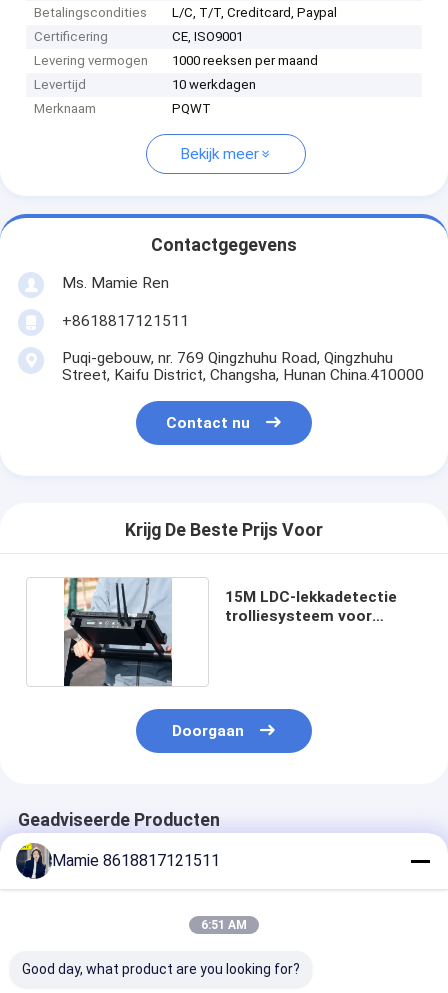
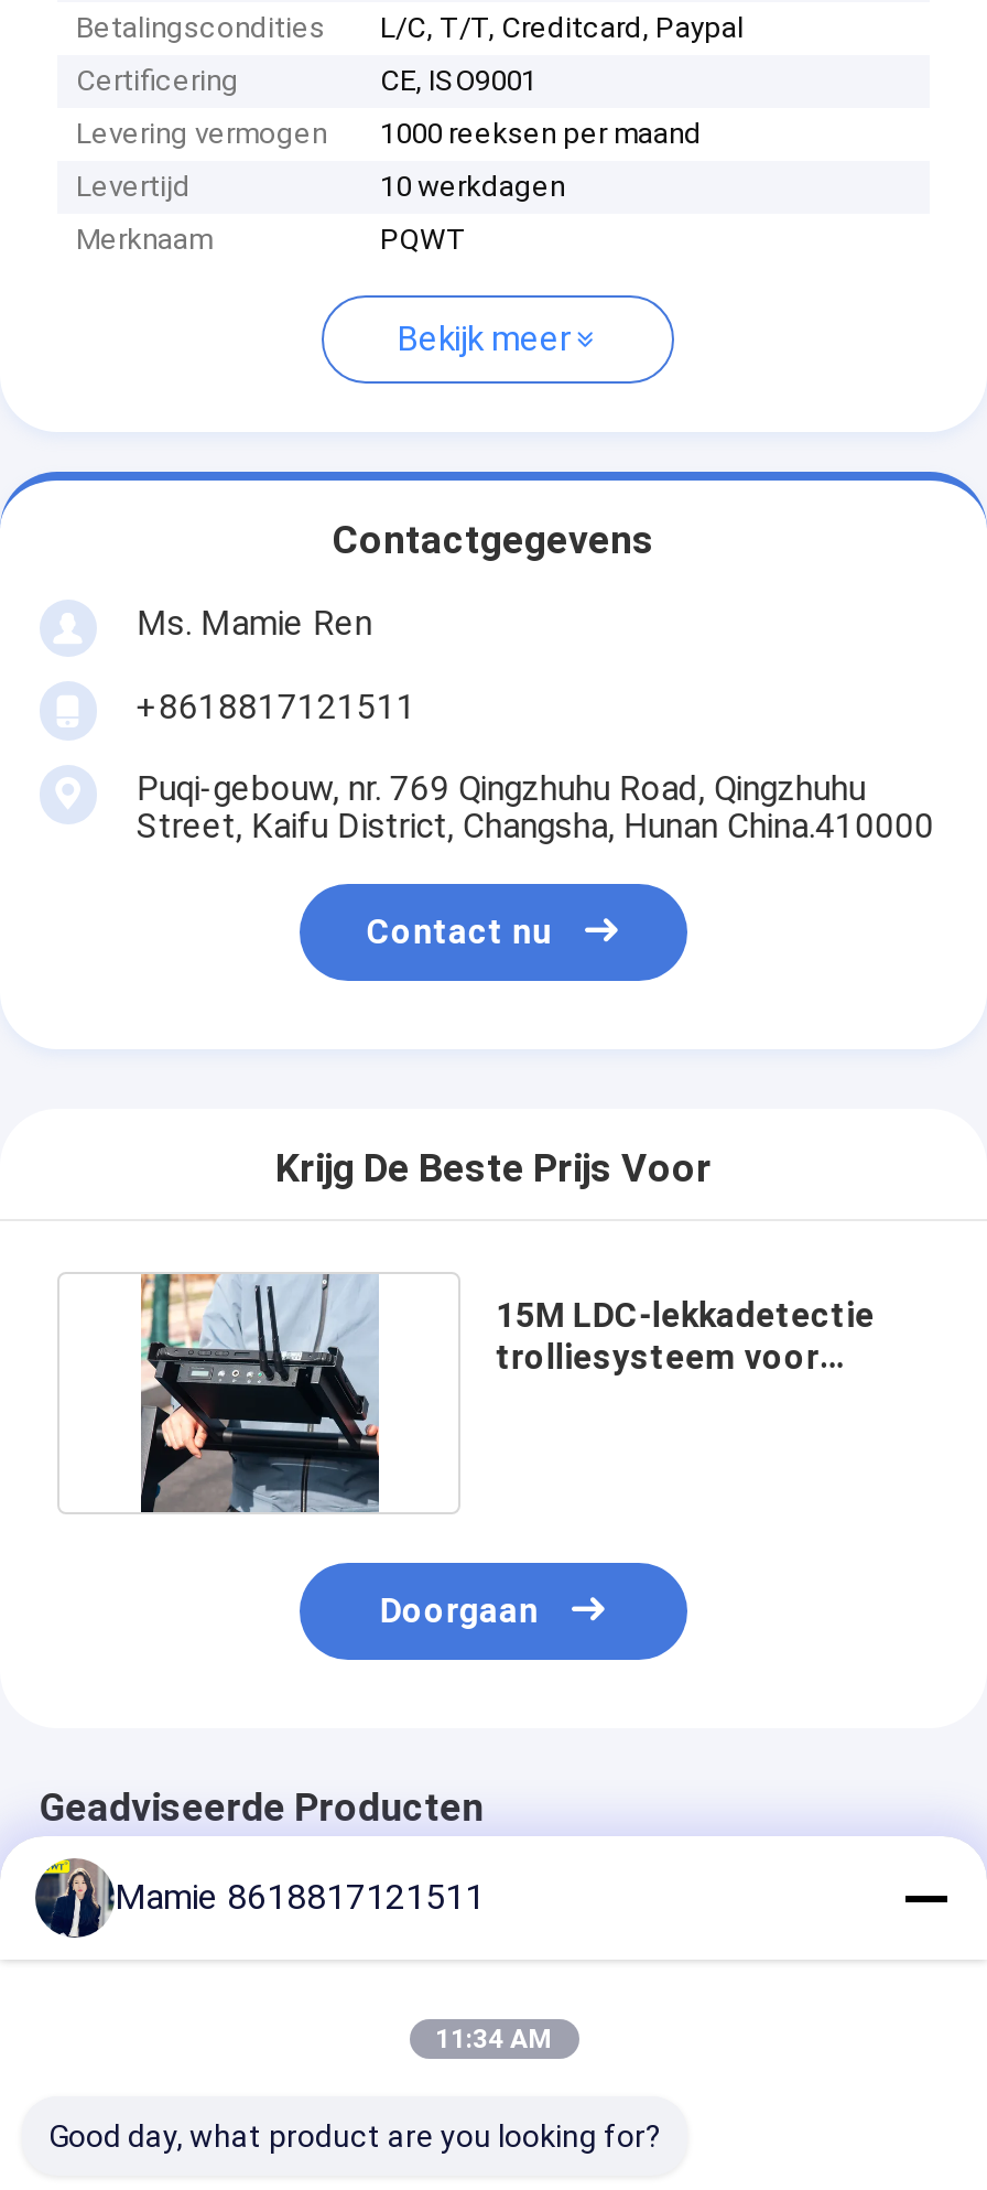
[201,918,247,932] 6:51 AM -> [435,2024,552,2054] 11:34 AM

